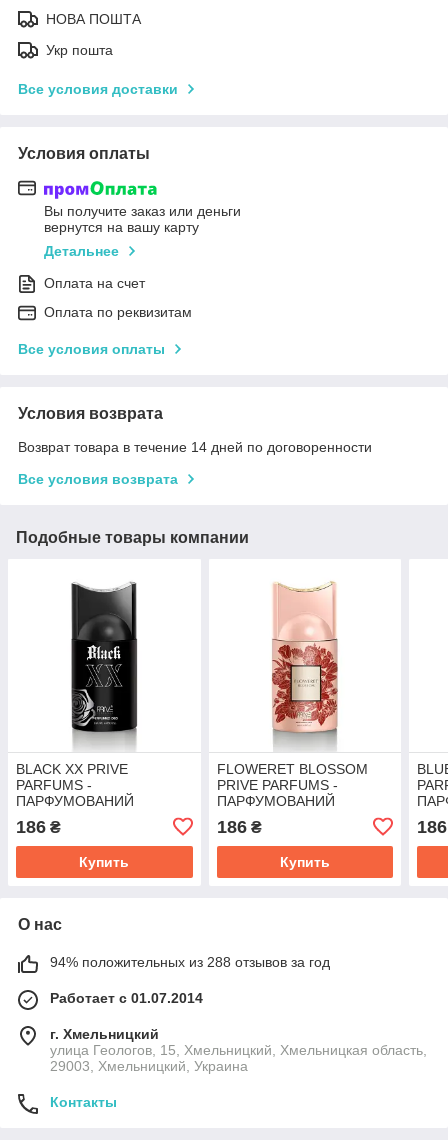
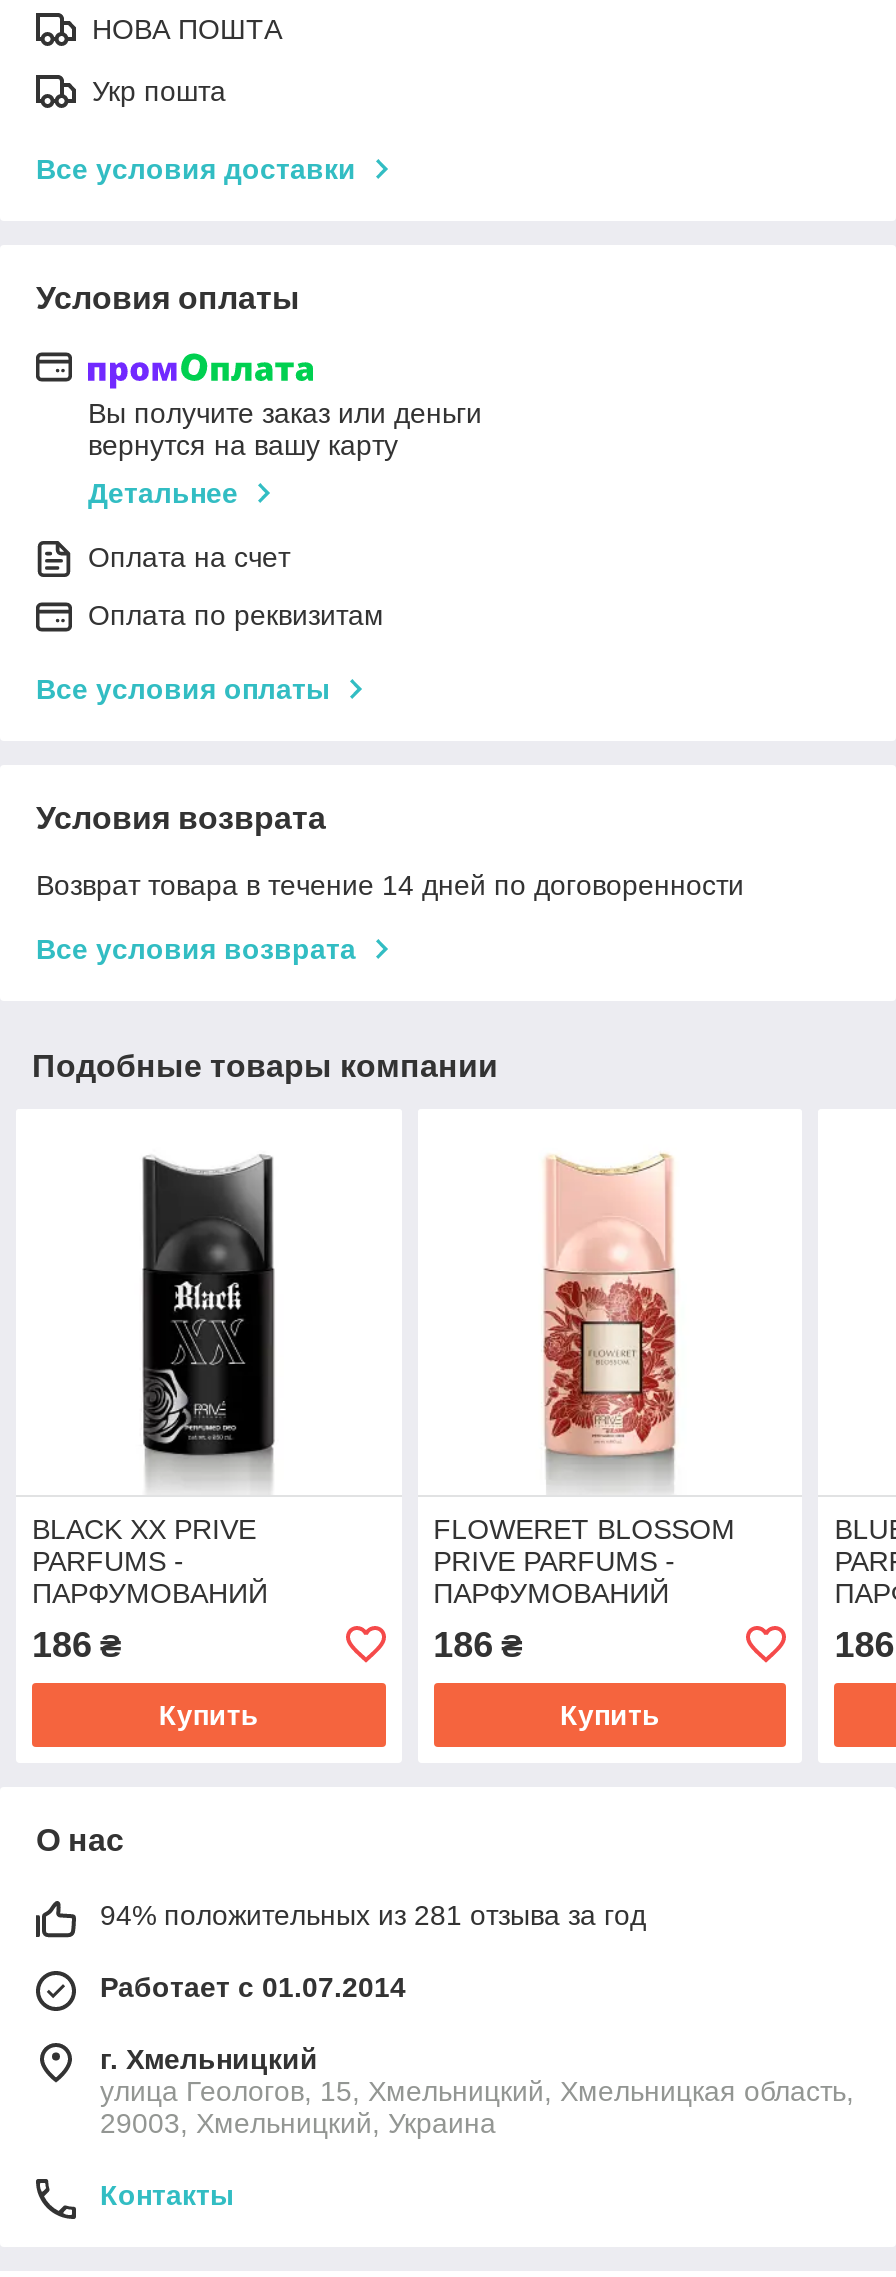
[50,954,330,970] 94% положительных из 288 отзывов за год -> [100,1899,646,1931] 94% положительных из 281 отзыва за год

